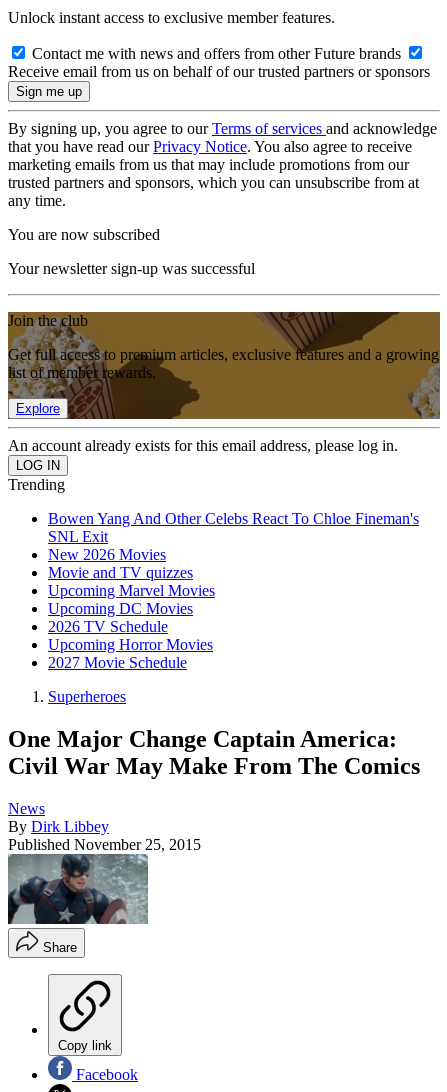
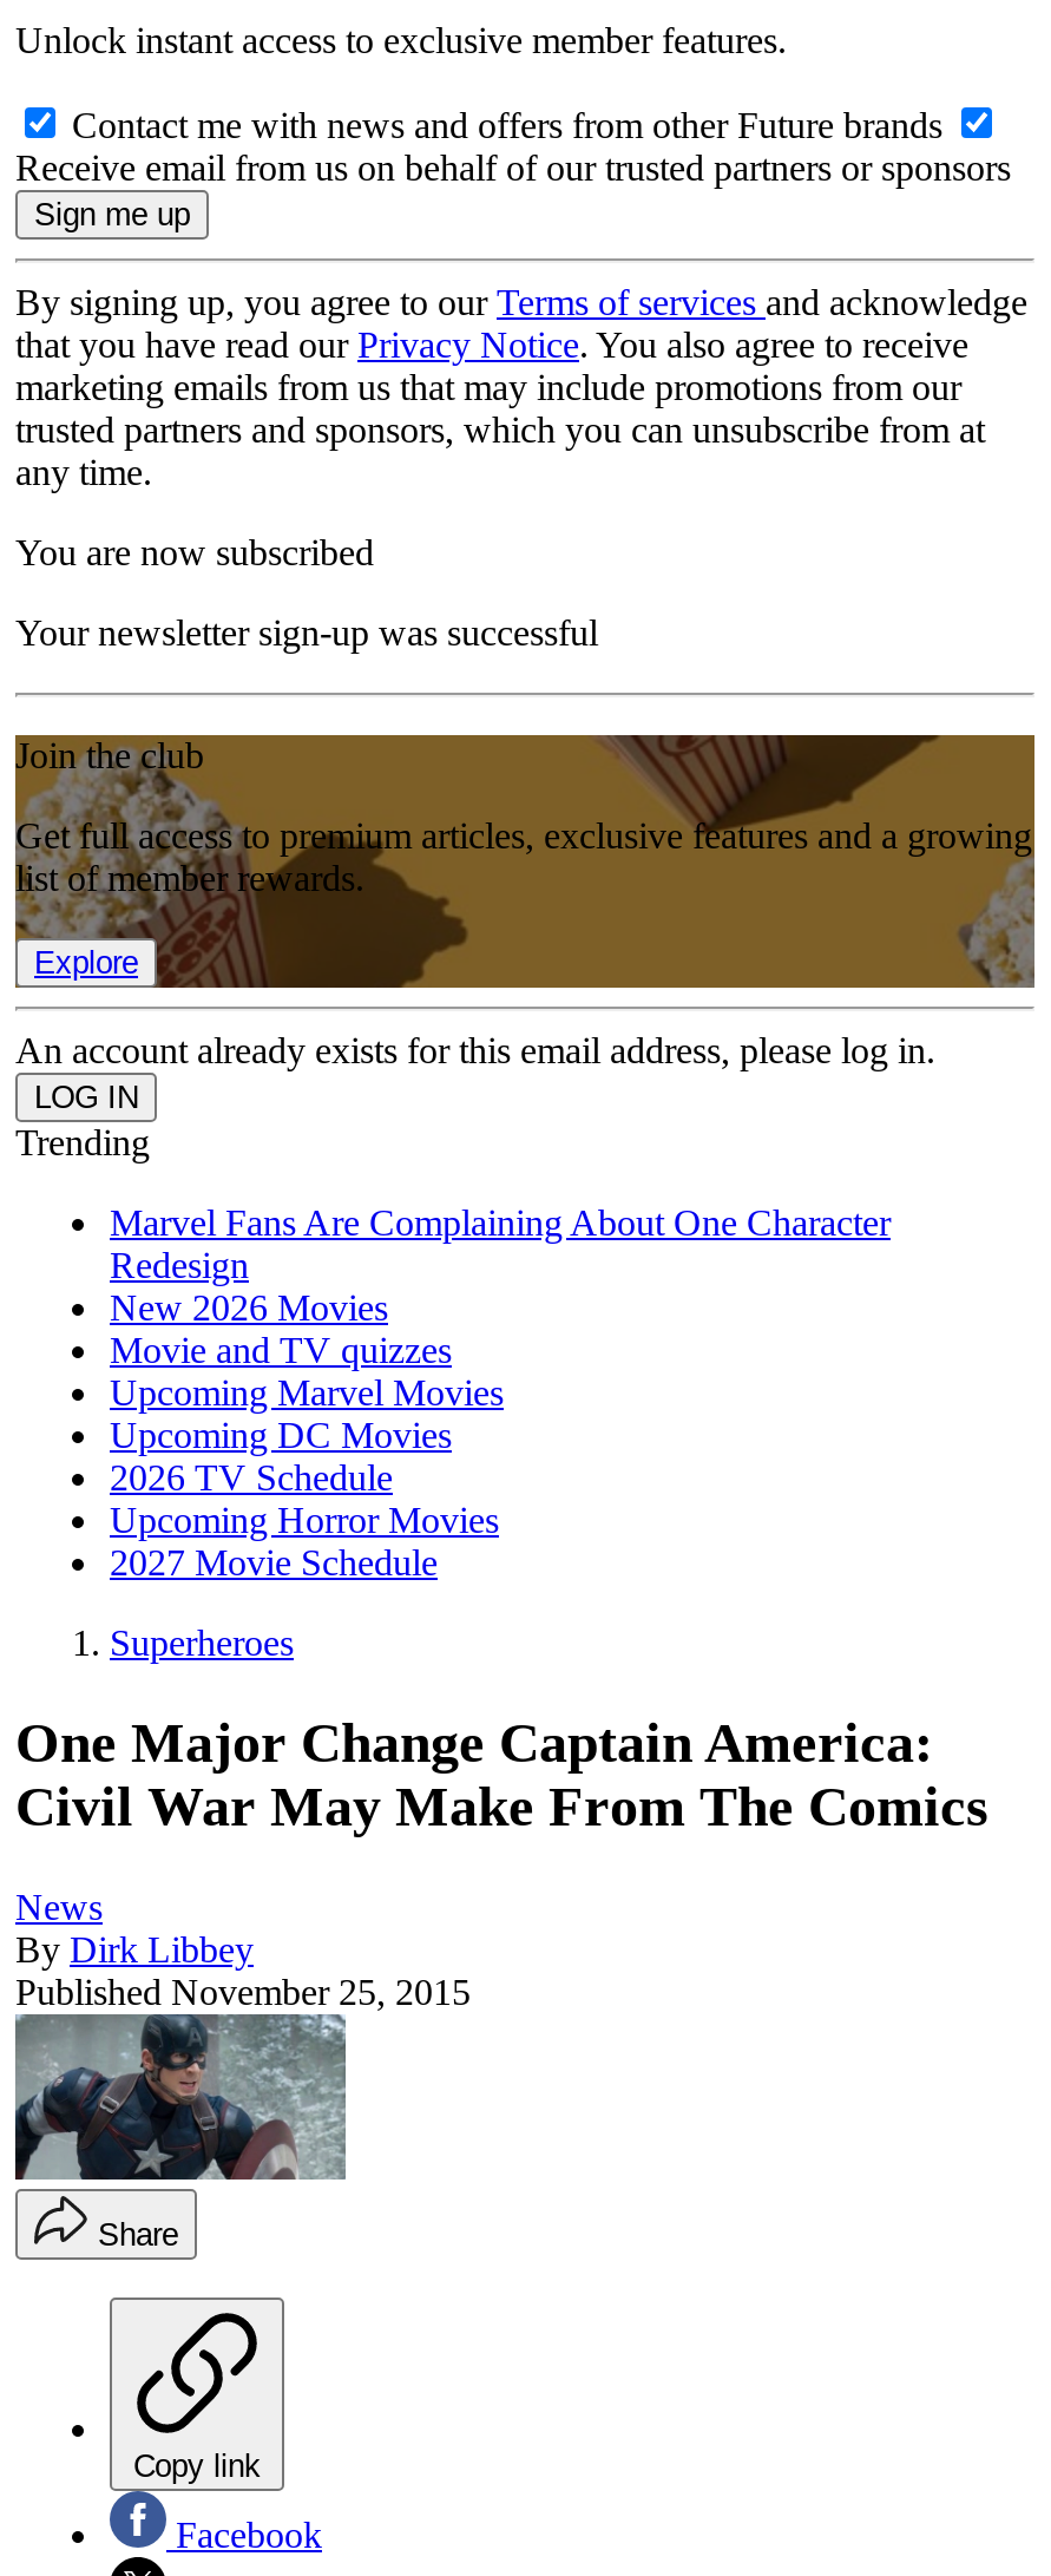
[48,510,419,545] Bowen Yang And Other Celebs React To Chloe Fineman's | SNL Exit -> [110,1203,891,1286] Marvel Fans Are Complaining About One Character | Redesign

